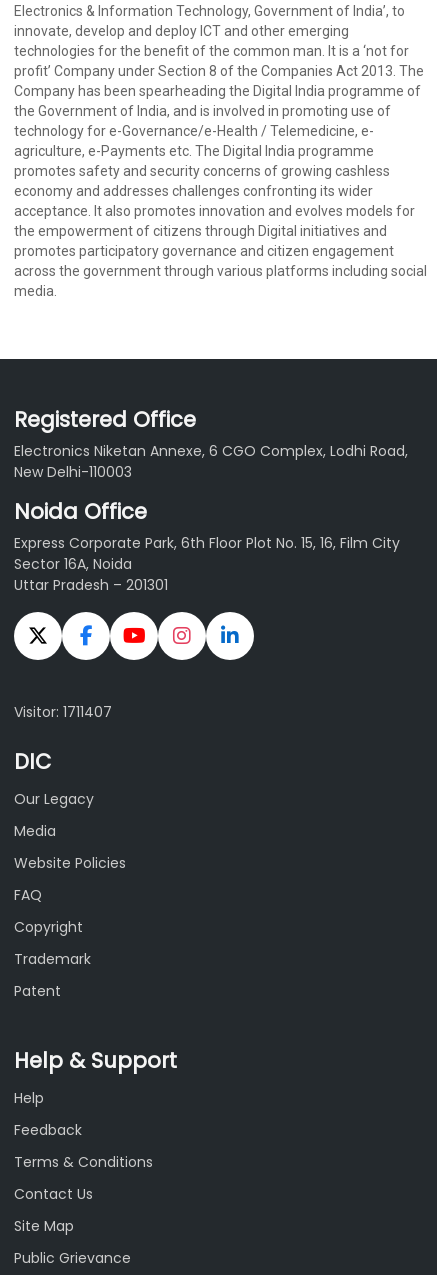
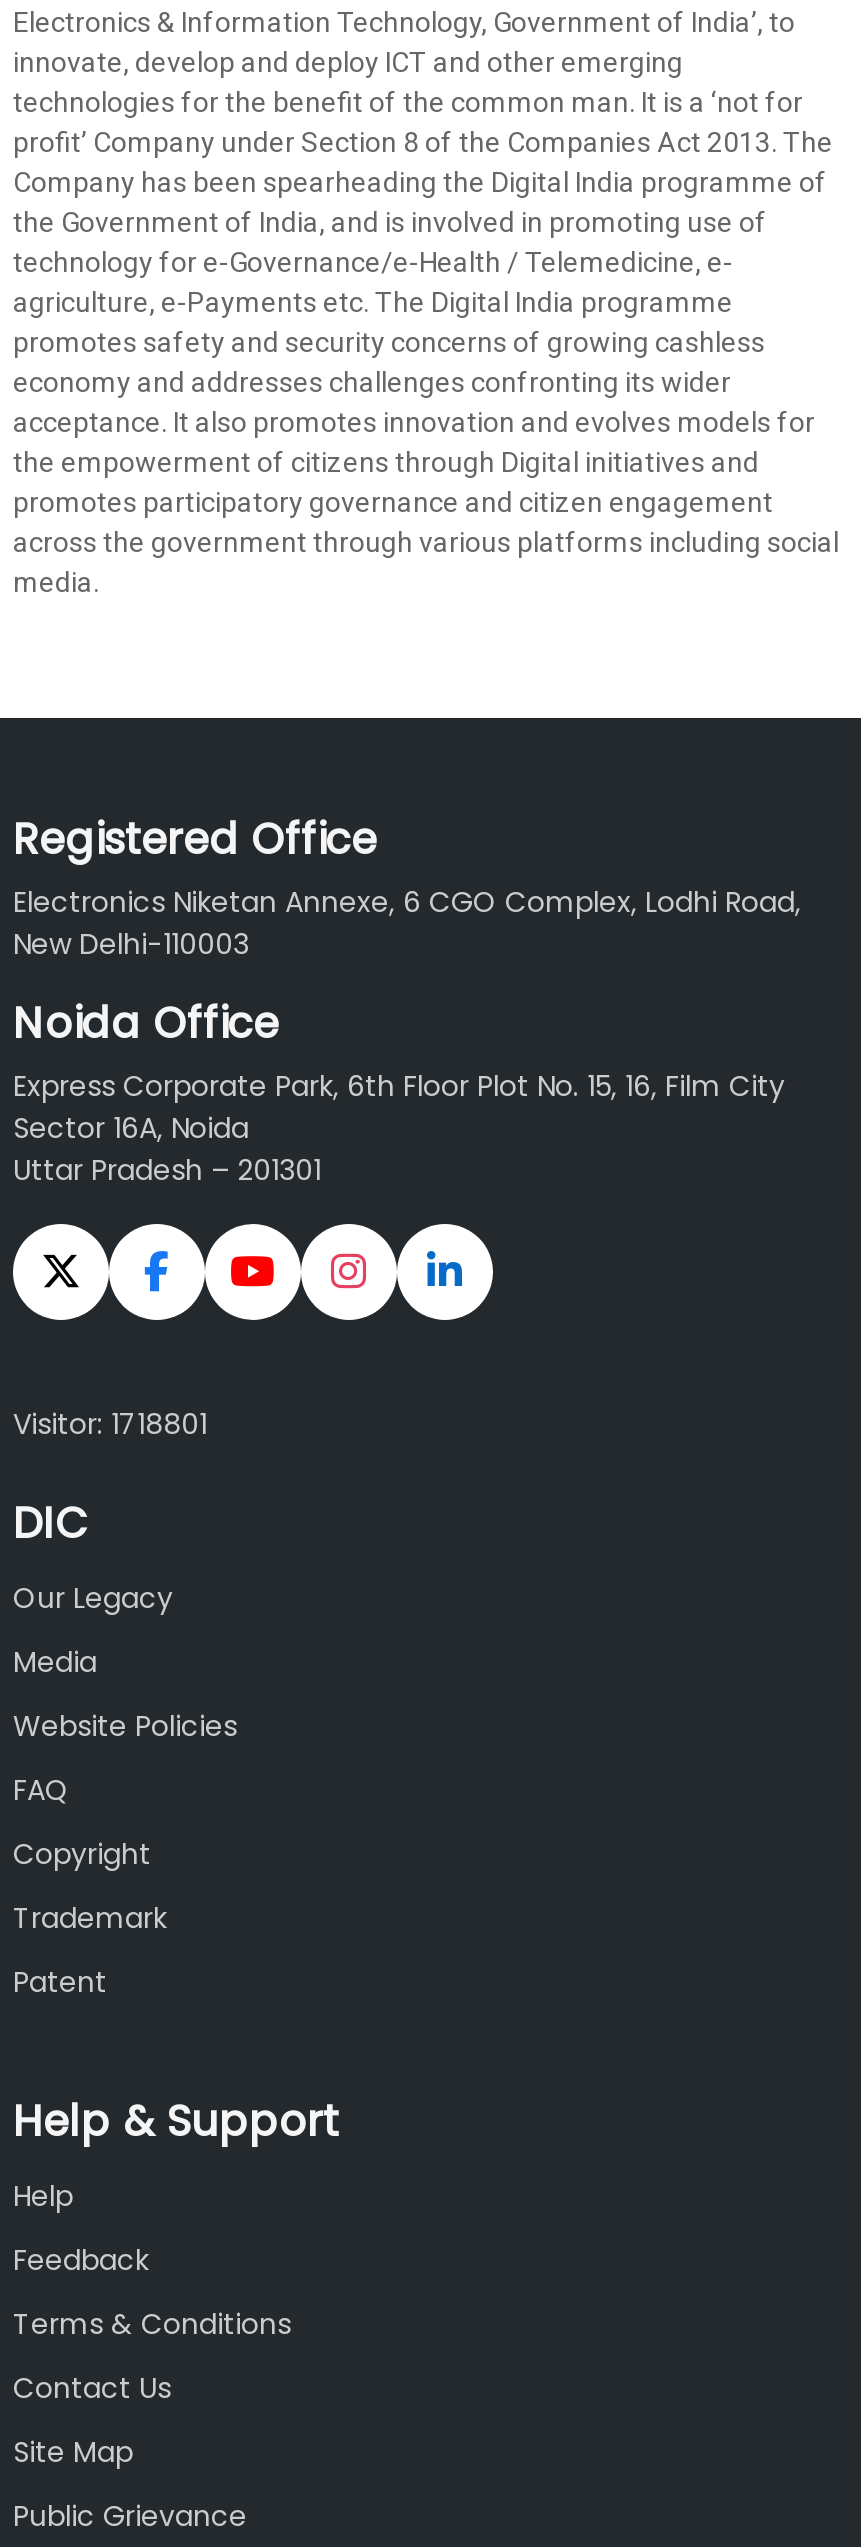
[14,702,112,722] Visitor: 1711407 -> [13,1404,207,1444] Visitor: 1718801

